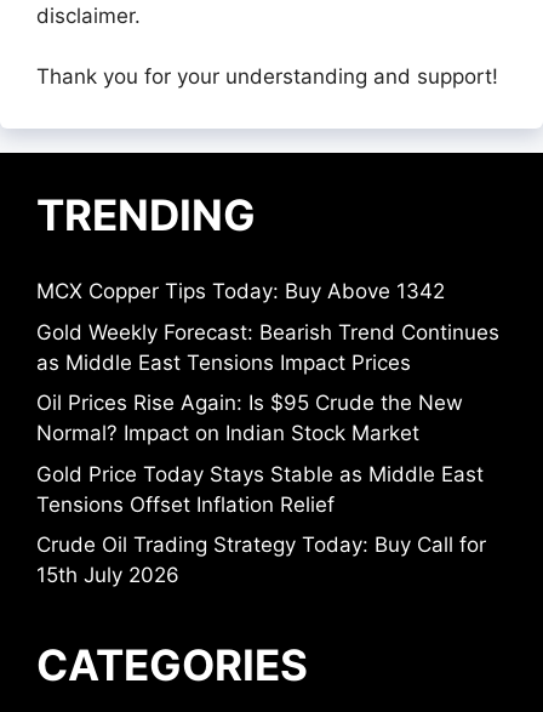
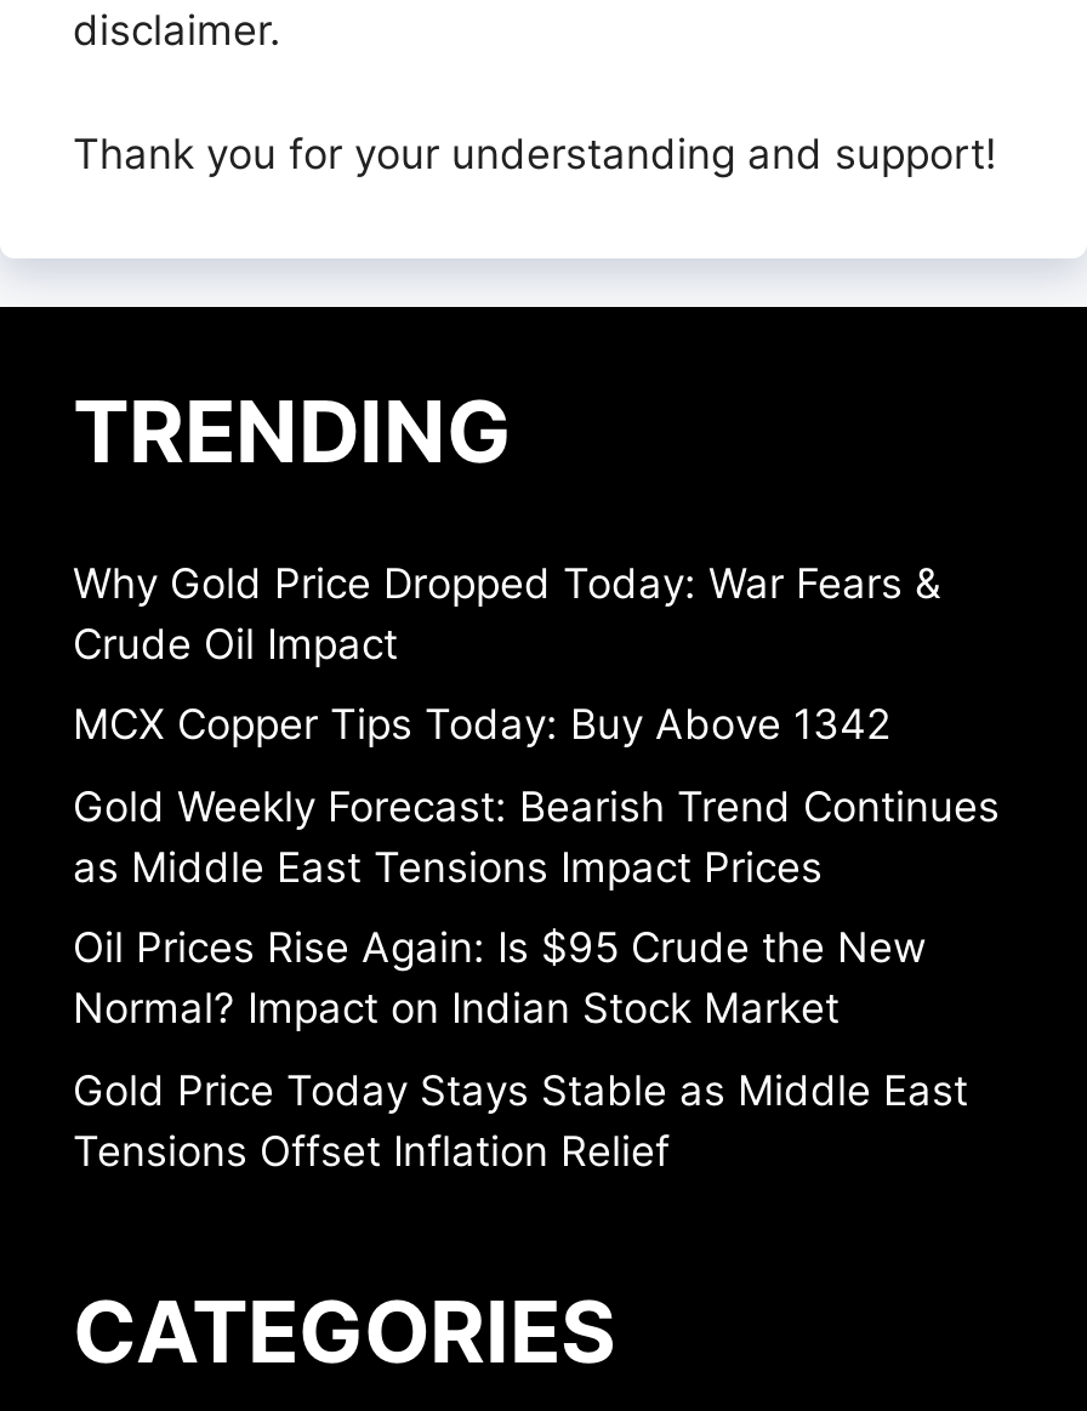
none -> [73,559,941,668] Why Gold Price Dropped Today: War Fears & | Crude Oil Impact
moved [36,279,499,516] -> [73,701,1000,1175]: MCX Copper Tips Today: Buy Above 1342 | Gold Weekly Forecast: Bearish Trend Continues | as Middle East Tensions Impact Prices | Oil Prices Rise Again: Is $95 Crude the New | Normal? Impact on Indian Stock Market | Gold Price Today Stays Stable as Middle East | Tensions Offset Inflation Relief
[36,533,486,587] Crude Oil Trading Strategy Today: Buy Call for | 15th July 2026 -> none

